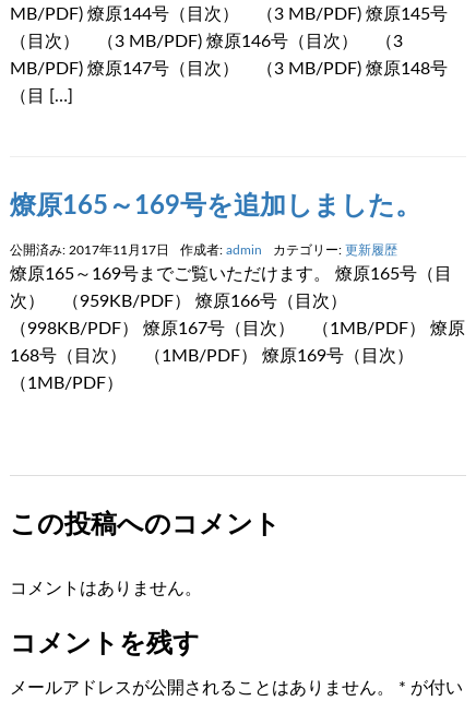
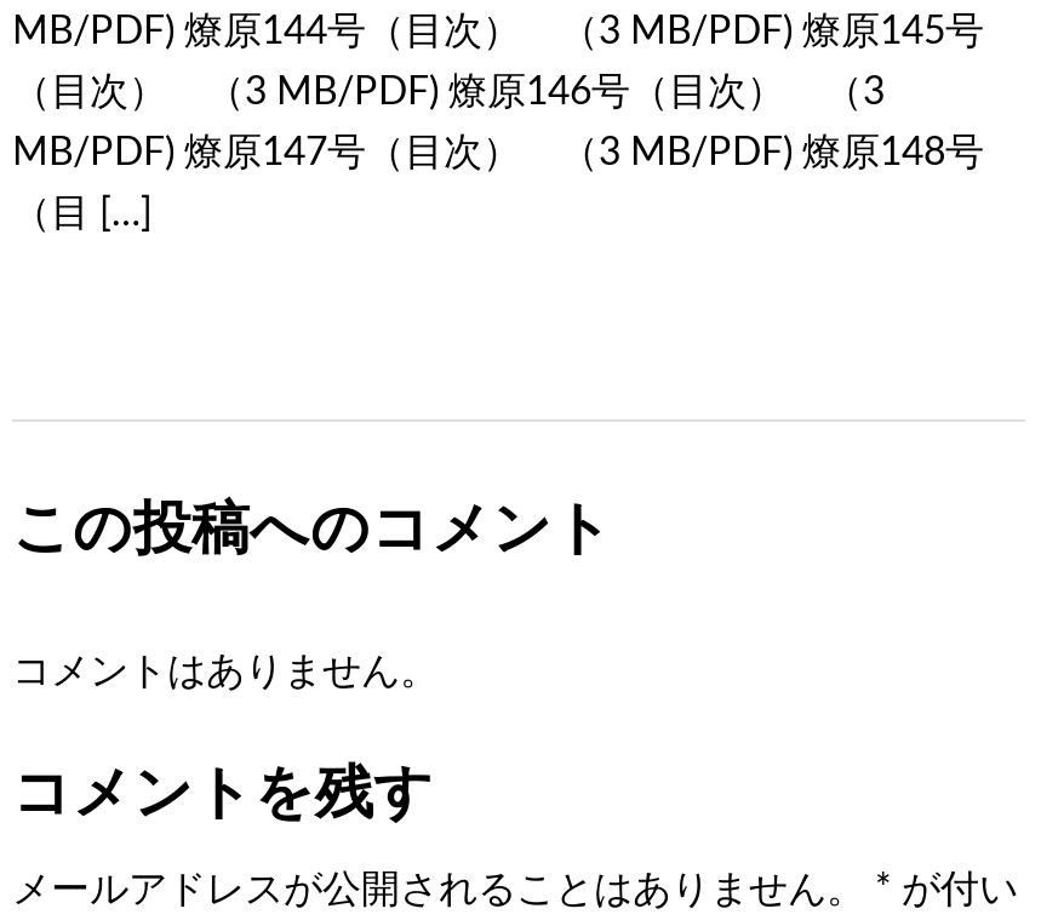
[10,193,465,391] 燎原165～169号を追加しました。 | 公開済み: 2017年11月17日 | 作成者: admin | カテゴリー:更新履歴 | 燎原165～169号までご覧いただけます。 燎原165号（目 | 次） （959KB/PDF） 燎原166号（目次） | （998KB/PDF） 燎原167号（目次） （1MB/PDF） 燎原 | 168号（目次） （1MB/PDF） 燎原169号（目次） | （1MB/PDF） -> none

